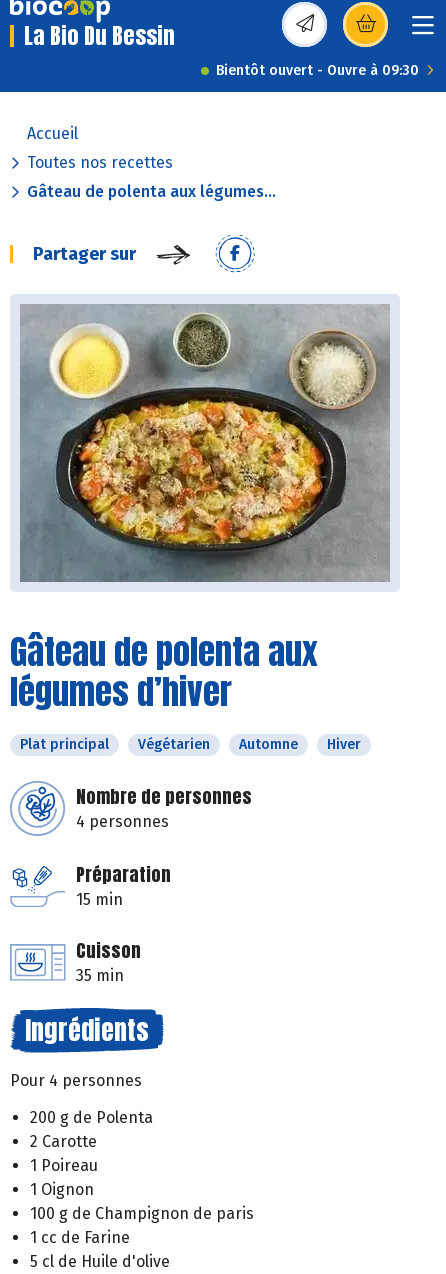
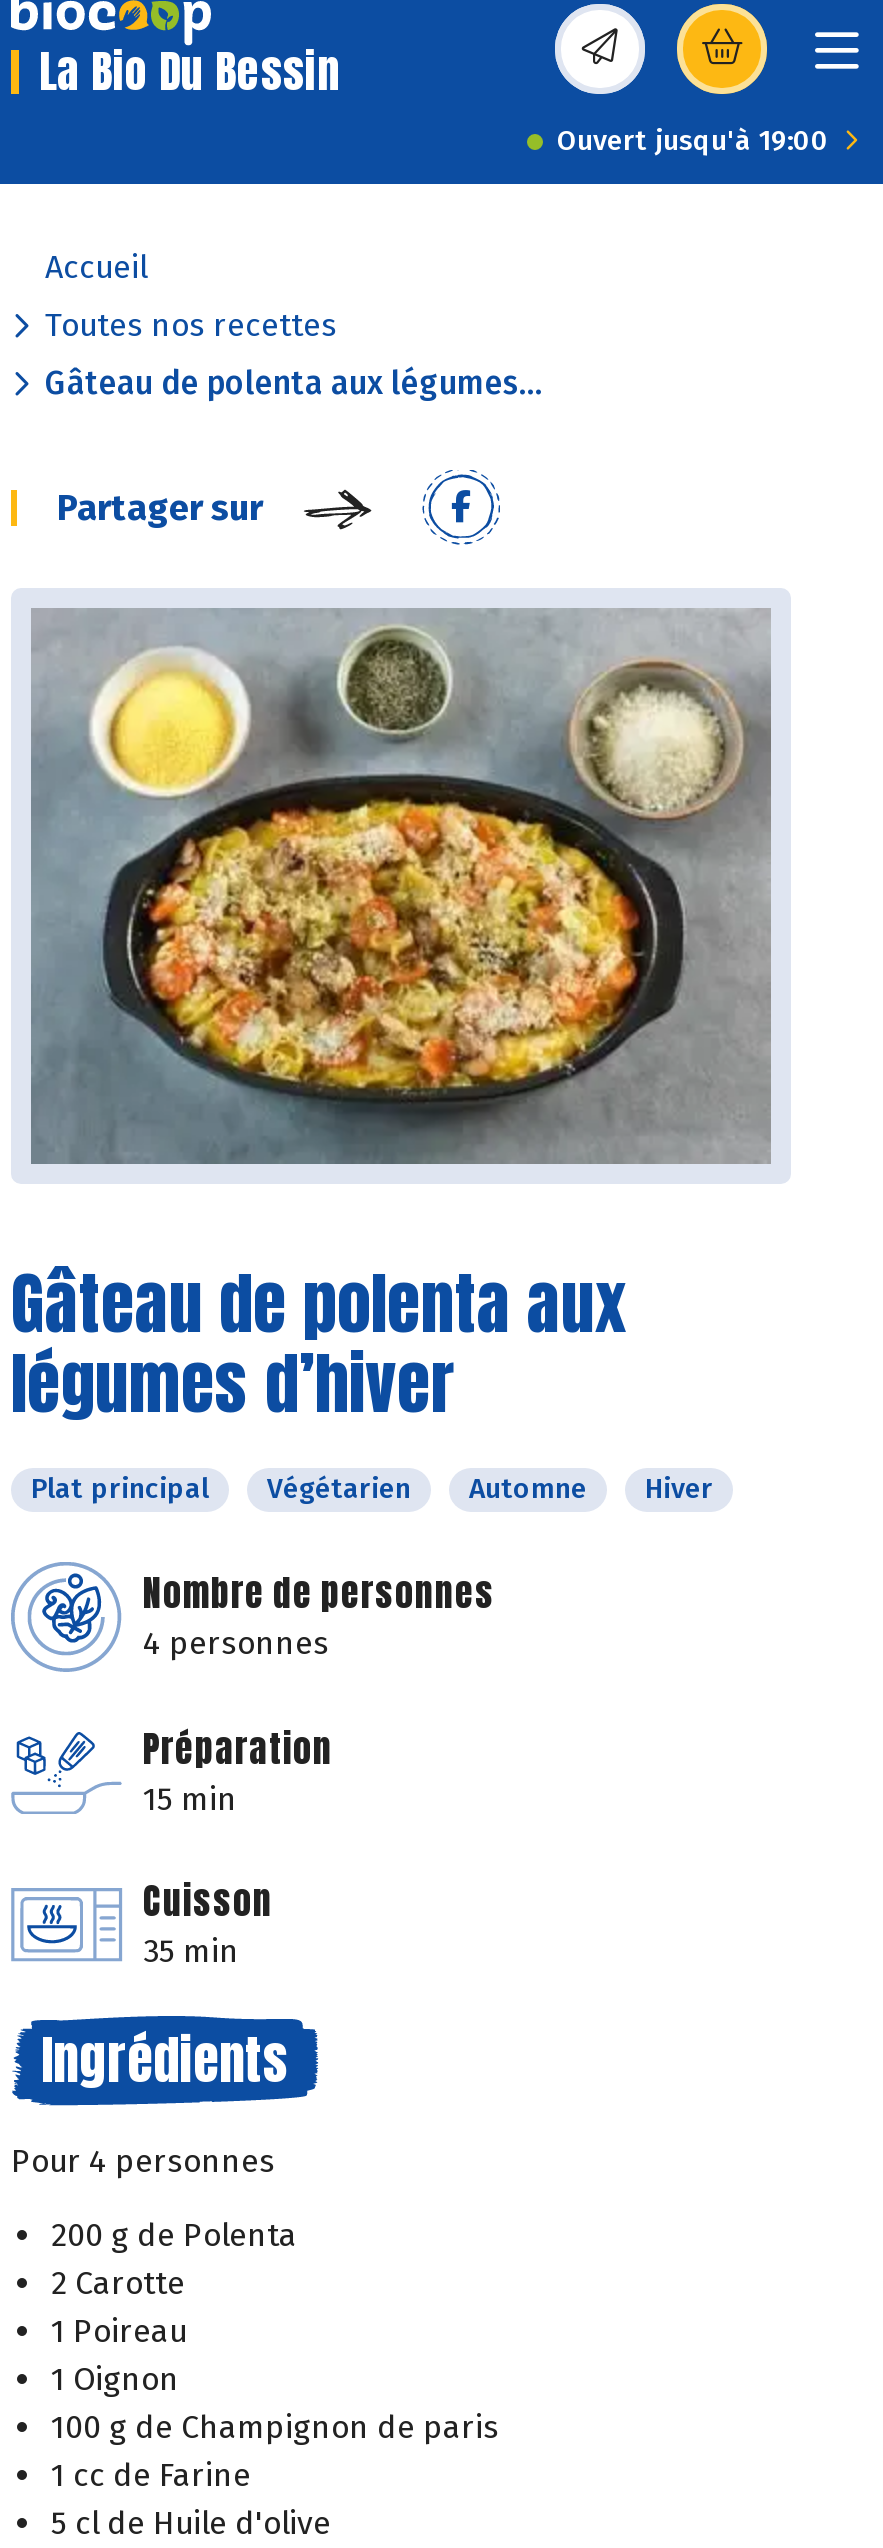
[216,62,419,79] Bientôt ouvert - Ouvre à 09:30 -> [557,124,829,158] Ouvert jusqu'à 19:00

